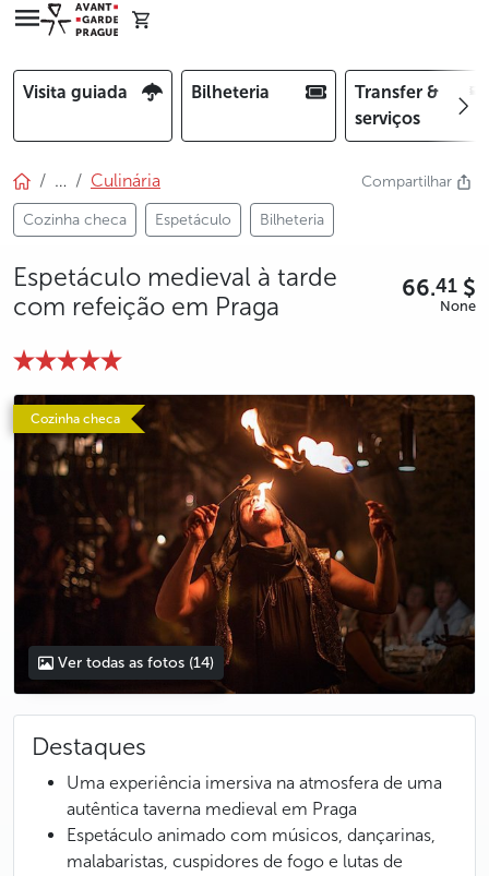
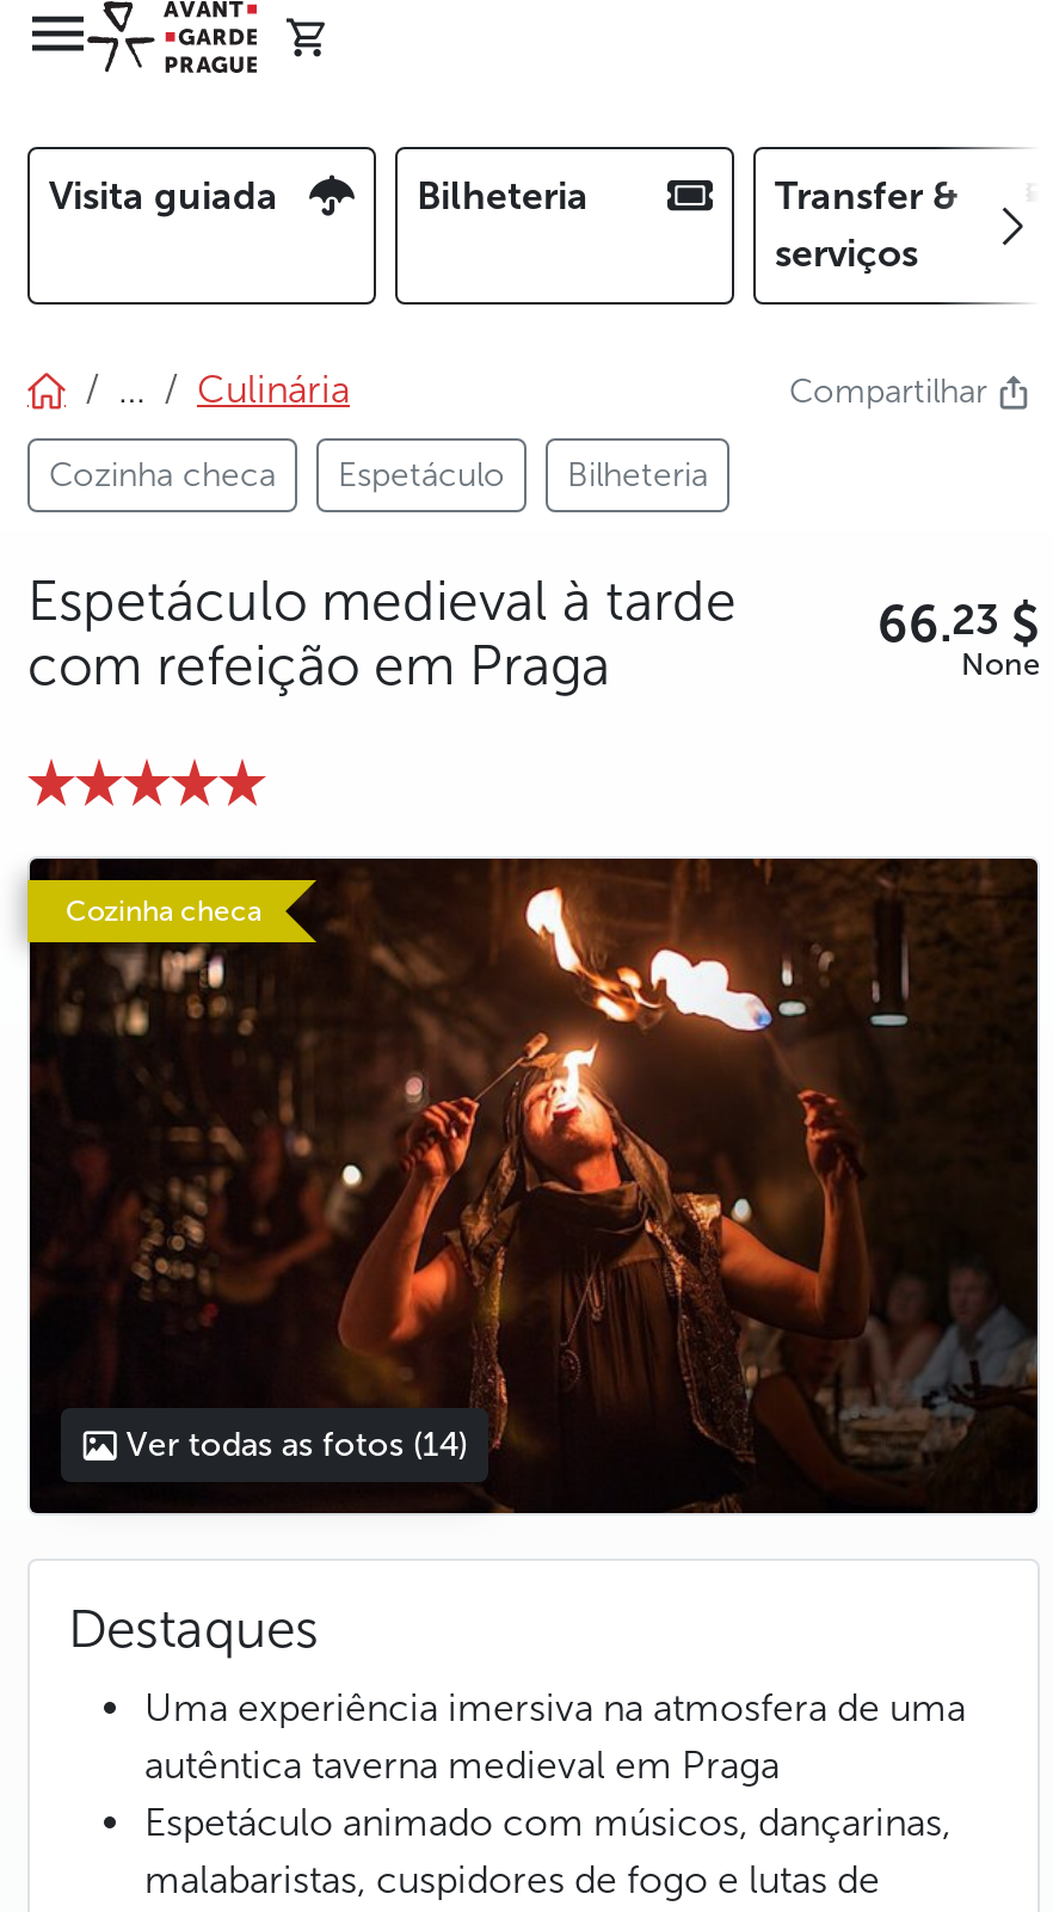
[402,274,476,301] 66.41 $ -> [878,594,1040,653] 66.23 $

